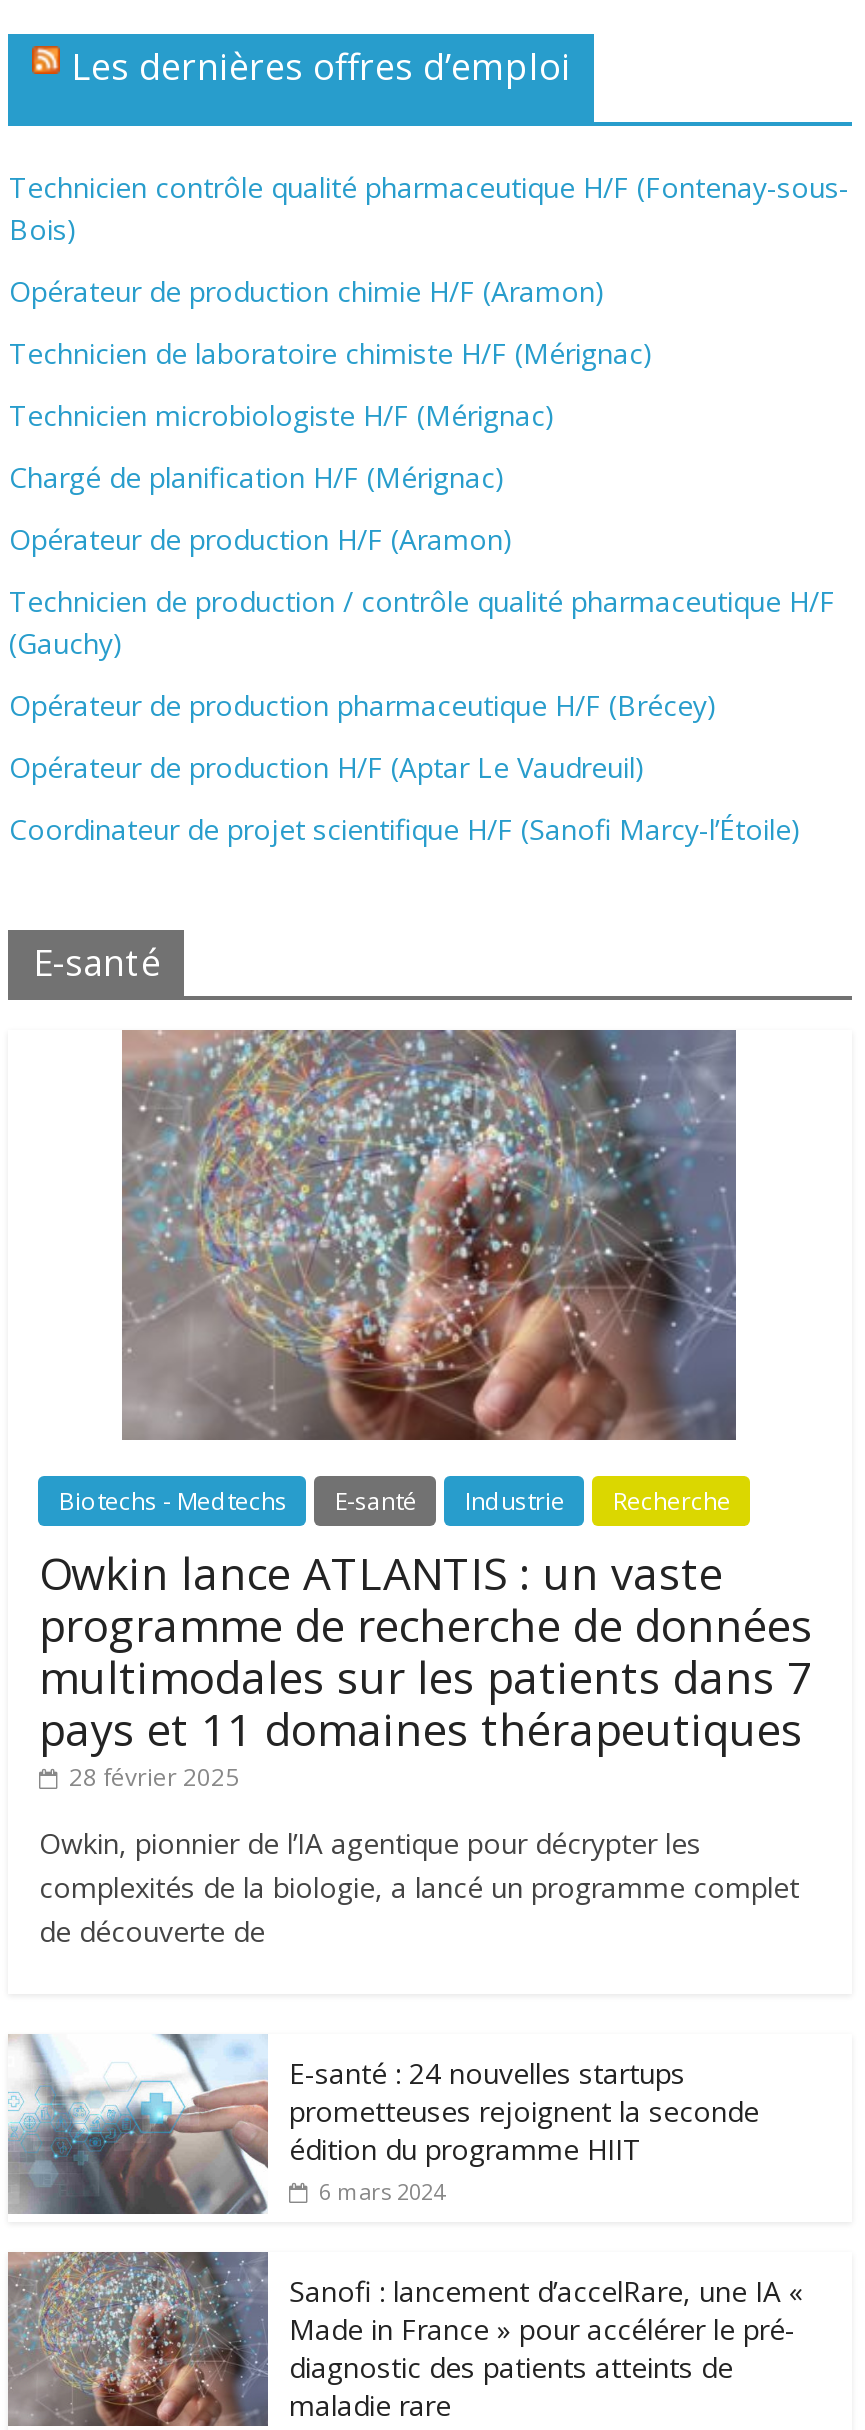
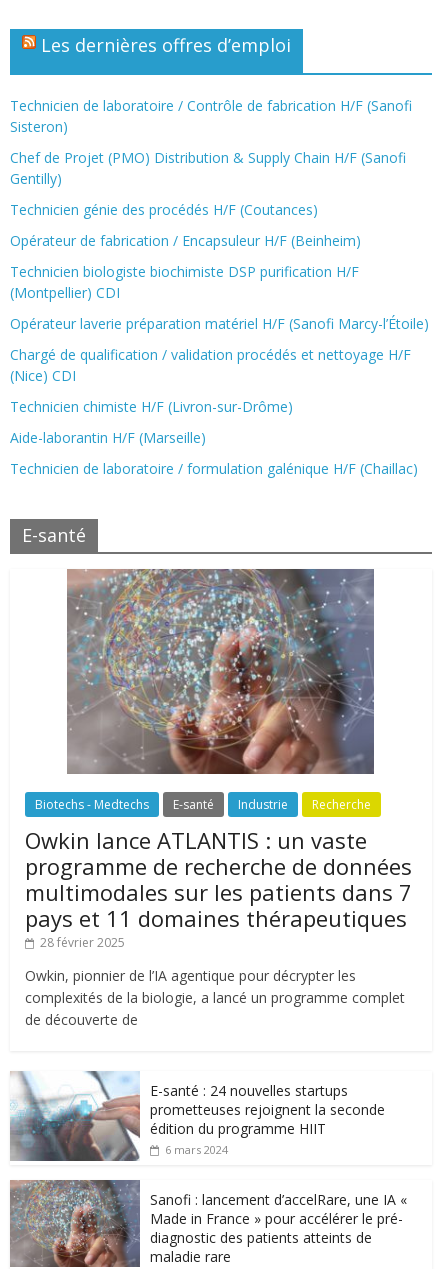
[9,168,849,248] Technicien contrôle qualité pharmaceutique H/F (Fontenay-sous- | Bois) -> [10,96,412,136] Technicien de laboratoire / Contrôle de fabrication H/F (Sanofi | Sisteron)
[9,272,605,310] Opérateur de production chimie H/F (Aramon) -> [10,148,406,188] Chef de Projet (PMO) Distribution & Supply Chain H/F (Sanofi | Gentilly)
[9,334,653,372] Technicien de laboratoire chimiste H/F (Mérignac) -> [10,200,318,219] Technicien génie des procédés H/F (Coutances)
[9,396,555,434] Technicien microbiologiste H/F (Mérignac) -> [10,231,361,250] Opérateur de fabrication / Encapsuleur H/F (Beinheim)
[9,458,505,496] Chargé de planification H/F (Mérignac) -> [10,262,359,302] Technicien biologiste biochimiste DSP purification H/F | (Montpellier) CDI
[9,520,513,558] Opérateur de production H/F (Aramon) -> [10,314,429,333] Opérateur laverie préparation matériel H/F (Sanofi Marcy-l’Étoile)
[9,582,835,662] Technicien de production / contrôle qualité pharmaceutique H/F | (Gauchy) -> [10,345,411,385] Chargé de qualification / validation procédés et nettoyage H/F | (Nice) CDI
[9,686,717,724] Opérateur de production pharmaceutique H/F (Brécey) -> [10,397,293,416] Technicien chimiste H/F (Livron-sur-Drôme)
[9,748,645,786] Opérateur de production H/F (Aptar Le Vaudreuil) -> [10,428,206,447] Aide-laborantin H/F (Marseille)
[9,810,801,848] Coordinateur de projet scientifique H/F (Sanofi Marcy-l’Étoile) -> [10,459,418,478] Technicien de laboratoire / formulation galénique H/F (Chaillac)

